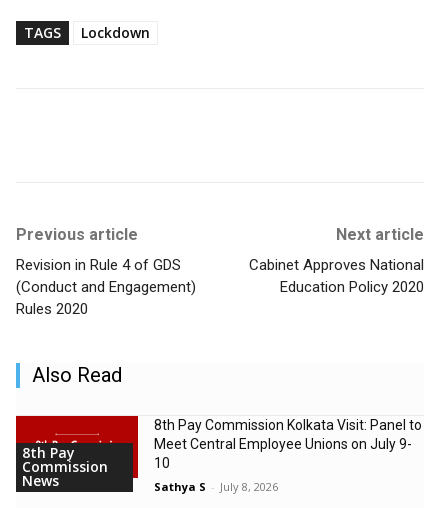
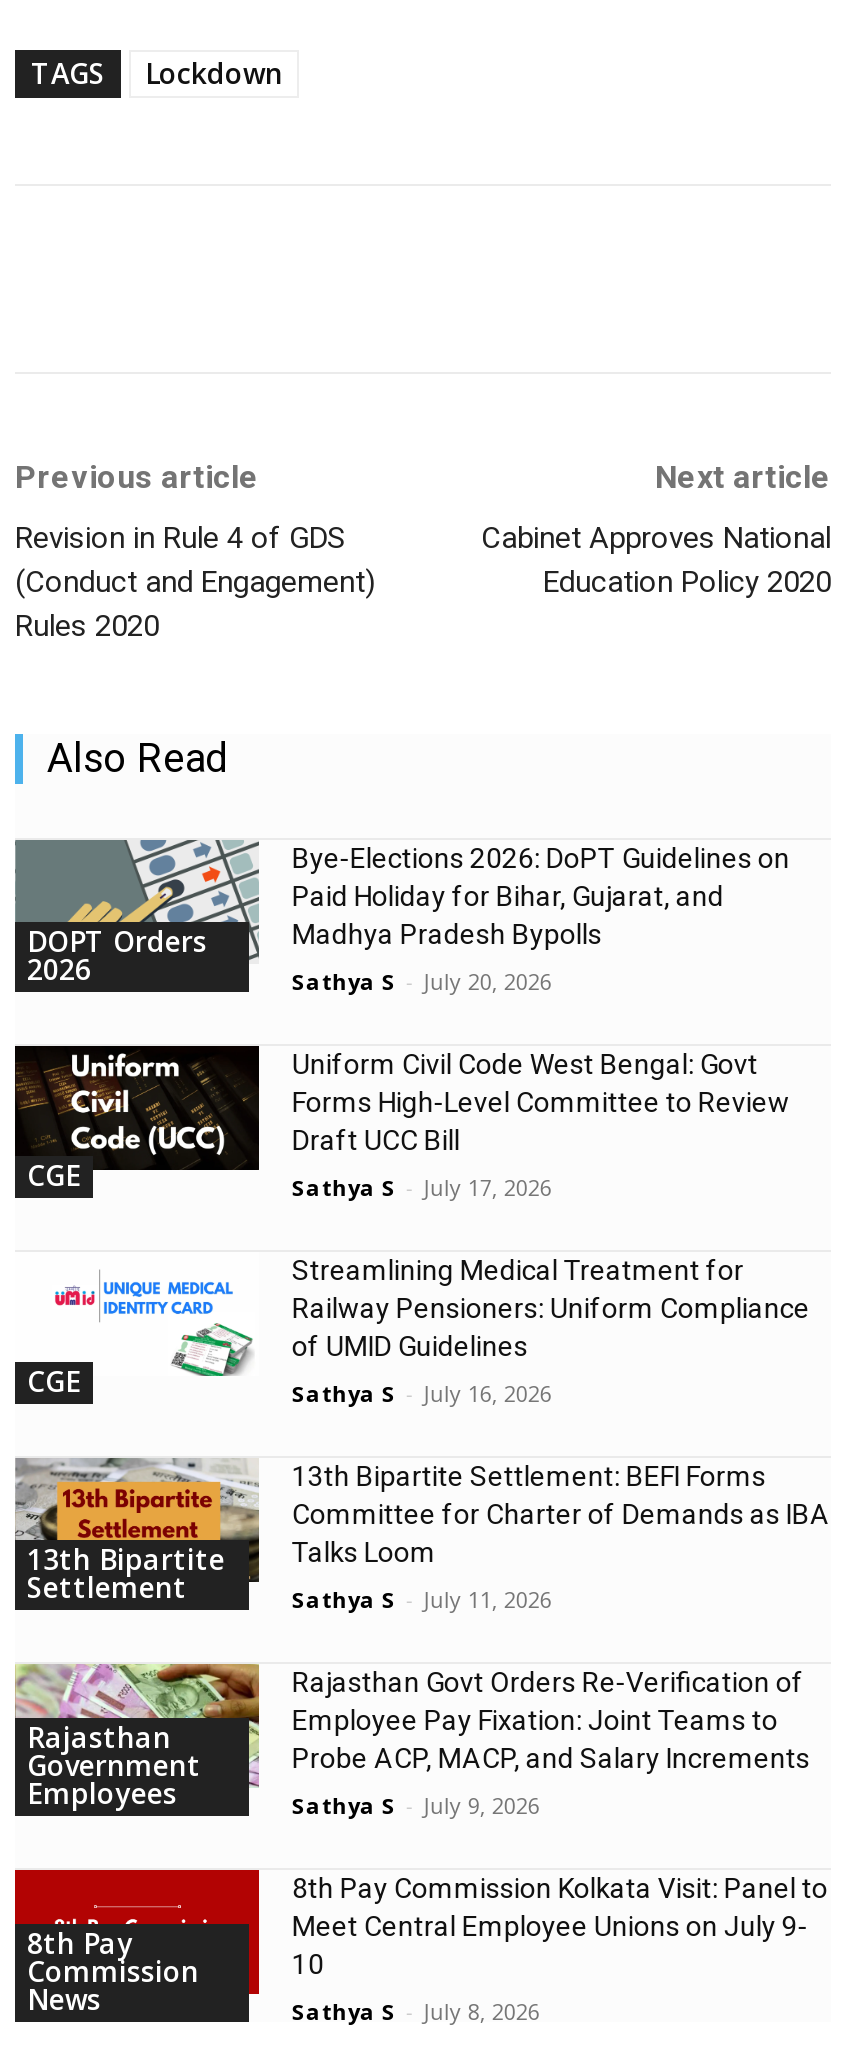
none -> [13,1044,261,1195] [image] | CGE
none -> [13,1456,261,1612] [image] | 13th Bipartite | Settlement
none -> [13,1662,261,1818] [image] | Rajasthan | Government | Employees
none -> [27,923,207,989] DOPT Orders | 2026
none -> [27,1280,253,1401] [image] | CGE
none -> [292,843,790,997] Bye-Elections 2026: DoPT Guidelines on | Paid Holiday for Bihar, Gujarat, and | Madhya Pradesh Bypolls | Sathya S - July 20, 2026
none -> [292,1049,790,1203] Uniform Civil Code West Bengal: Govt | Forms High-Level Committee to Review | Draft UCC Bill | Sathya S - July 17, 2026
none -> [292,1255,810,1409] Streamlining Medical Treatment for | Railway Pensioners: Uniform Compliance | of UMID Guidelines | Sathya S - July 16, 2026
none -> [292,1461,830,1615] 13th Bipartite Settlement: BEFI Forms | Committee for Charter of Demands as IBA | Talks Loom | Sathya S - July 11, 2026
none -> [292,1667,810,1821] Rajasthan Govt Orders Re-Verification of | Employee Pay Fixation: Joint Teams to | Probe ACP, MACP, and Salary Increments | Sathya S - July 9, 2026

